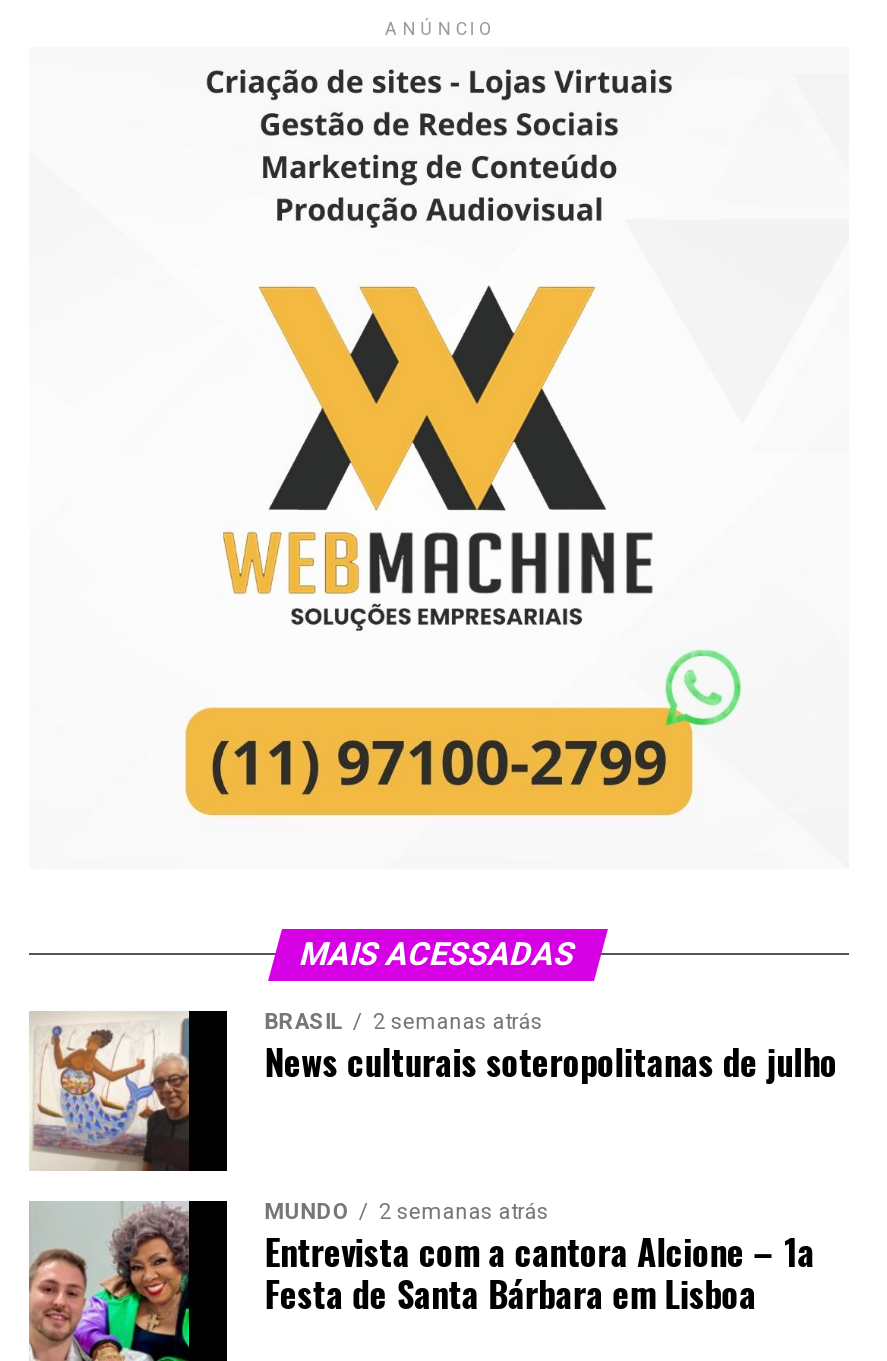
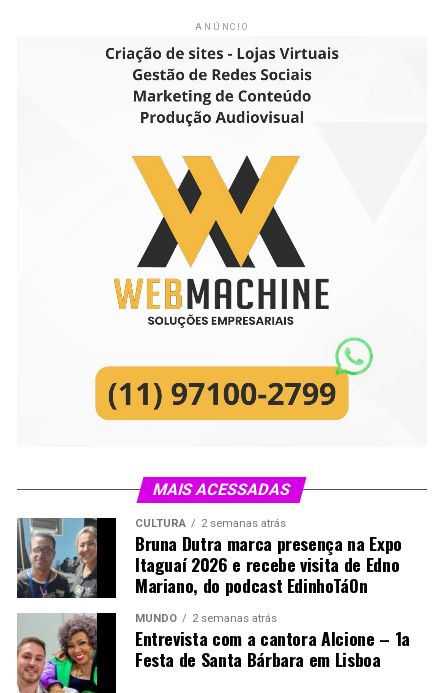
[29,1009,343,1171] [image] | BRASIL -> [16,517,186,599] [image] | CULTURA
[265,1035,837,1087] News culturais soteropolitanas de julho -> [135,530,402,598] Bruna Dutra marca presença na Expo | Itaguaí 2026 e recebe visita de Edno | Mariano, do podcast EdinhoTáOn

